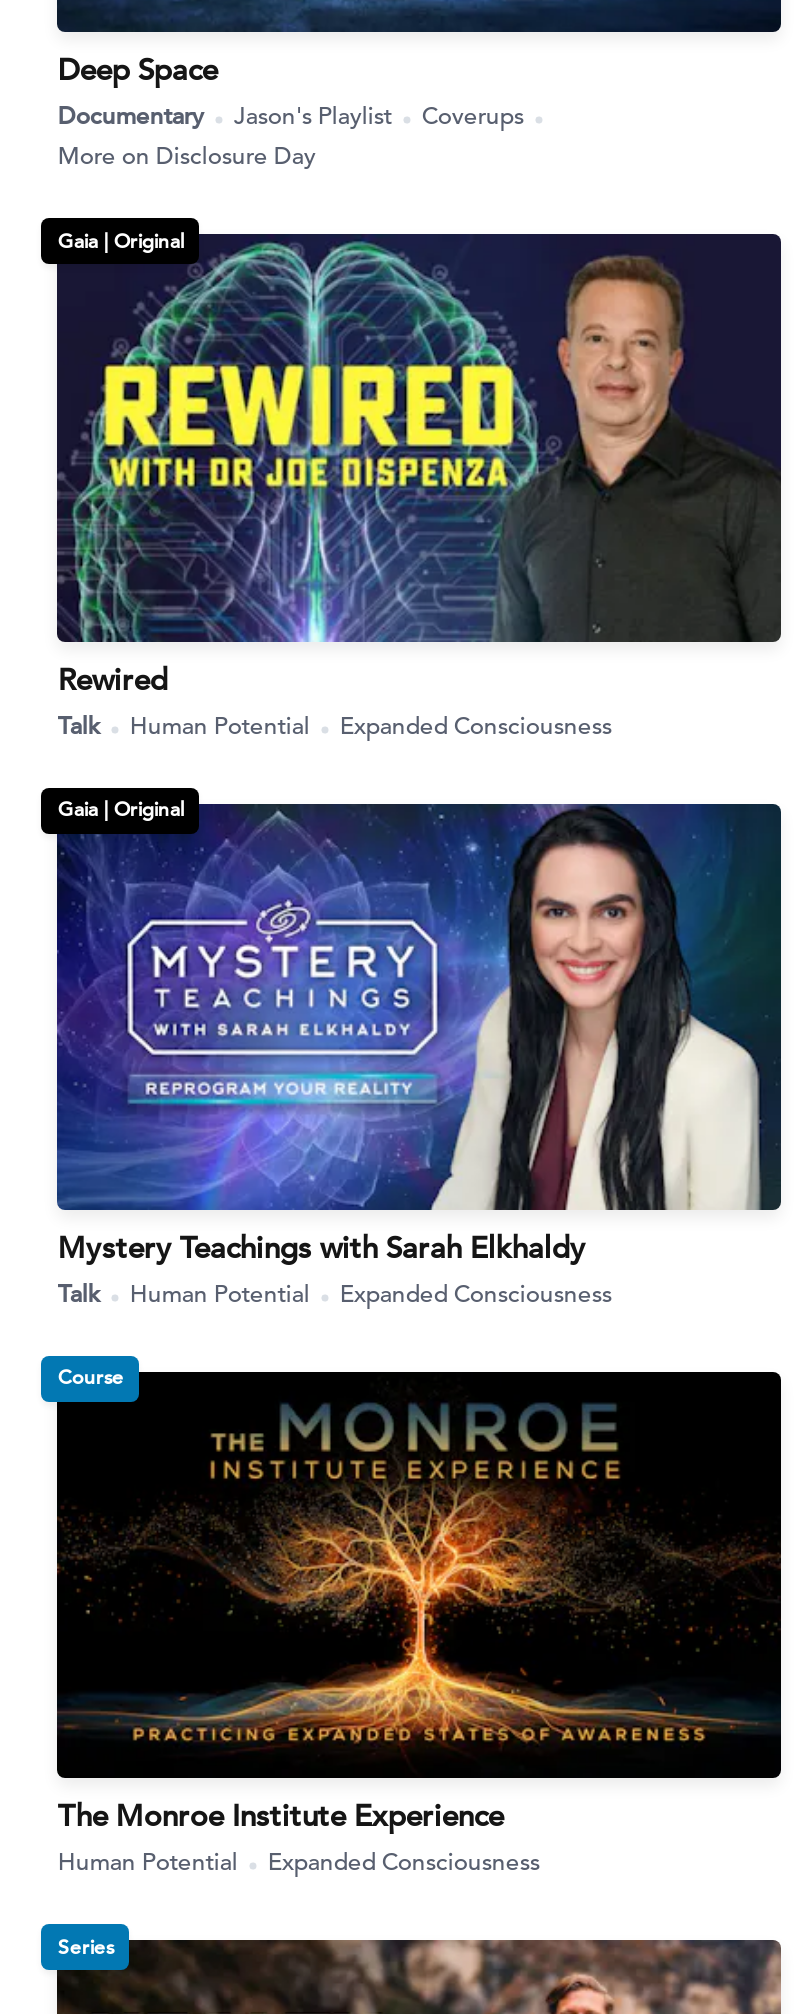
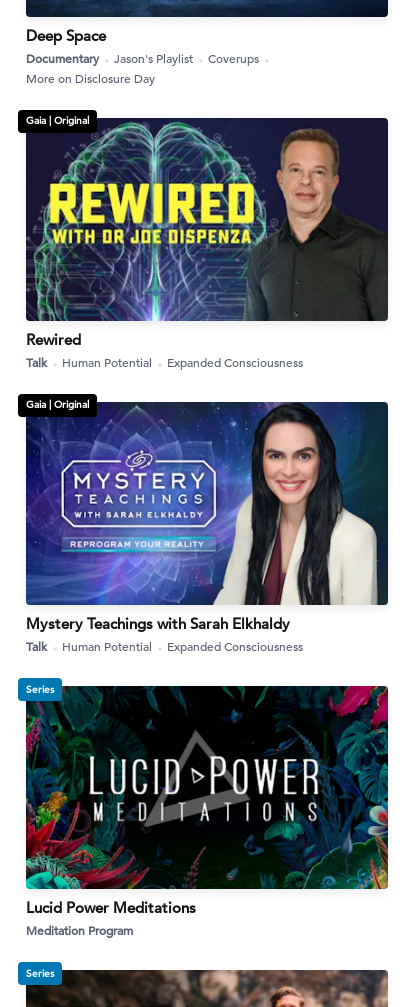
[55,1365,783,1780] [image] | Course -> [25,682,389,890] [image] | Series
[58,1796,540,1876] The Monroe Institute Experience | Human Potential | Expanded Consciousness -> [26,898,196,938] Lucid Power Meditations | Meditation Program

